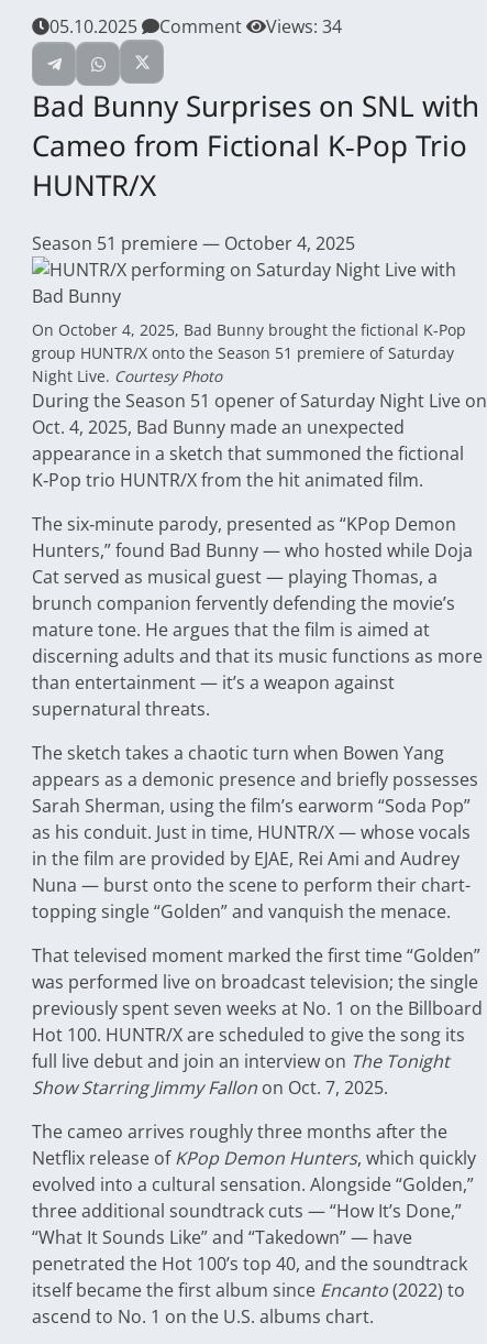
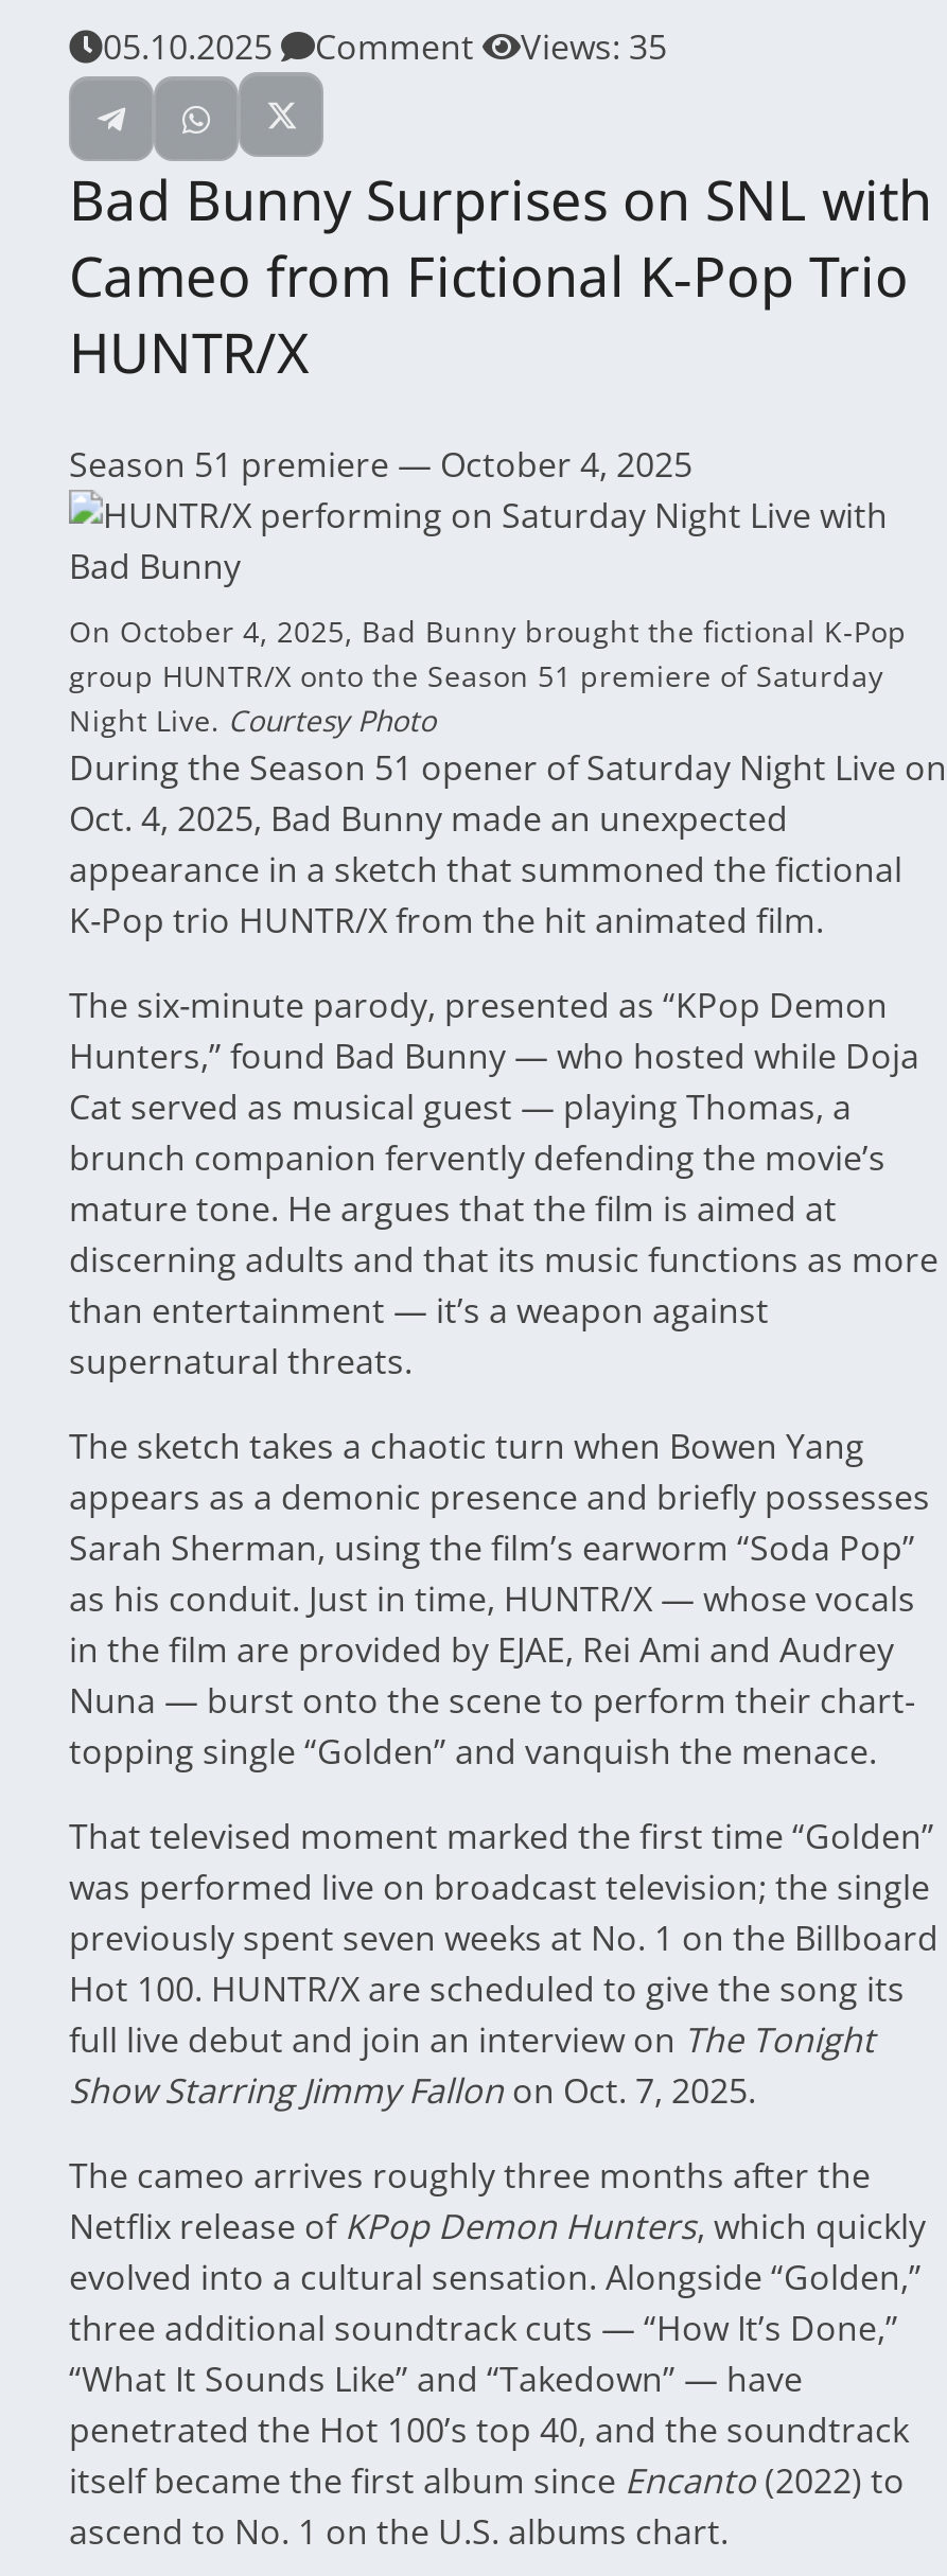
[49,15,342,39] 05.10.2025 Comment Views: 34 -> [103,24,667,71] 05.10.2025 Comment Views: 35

